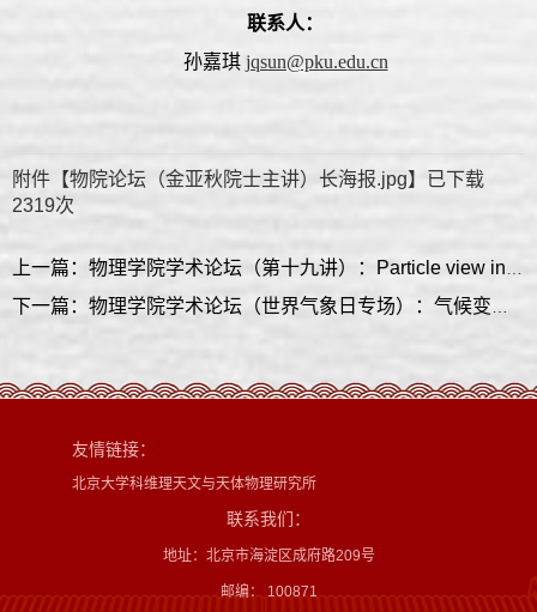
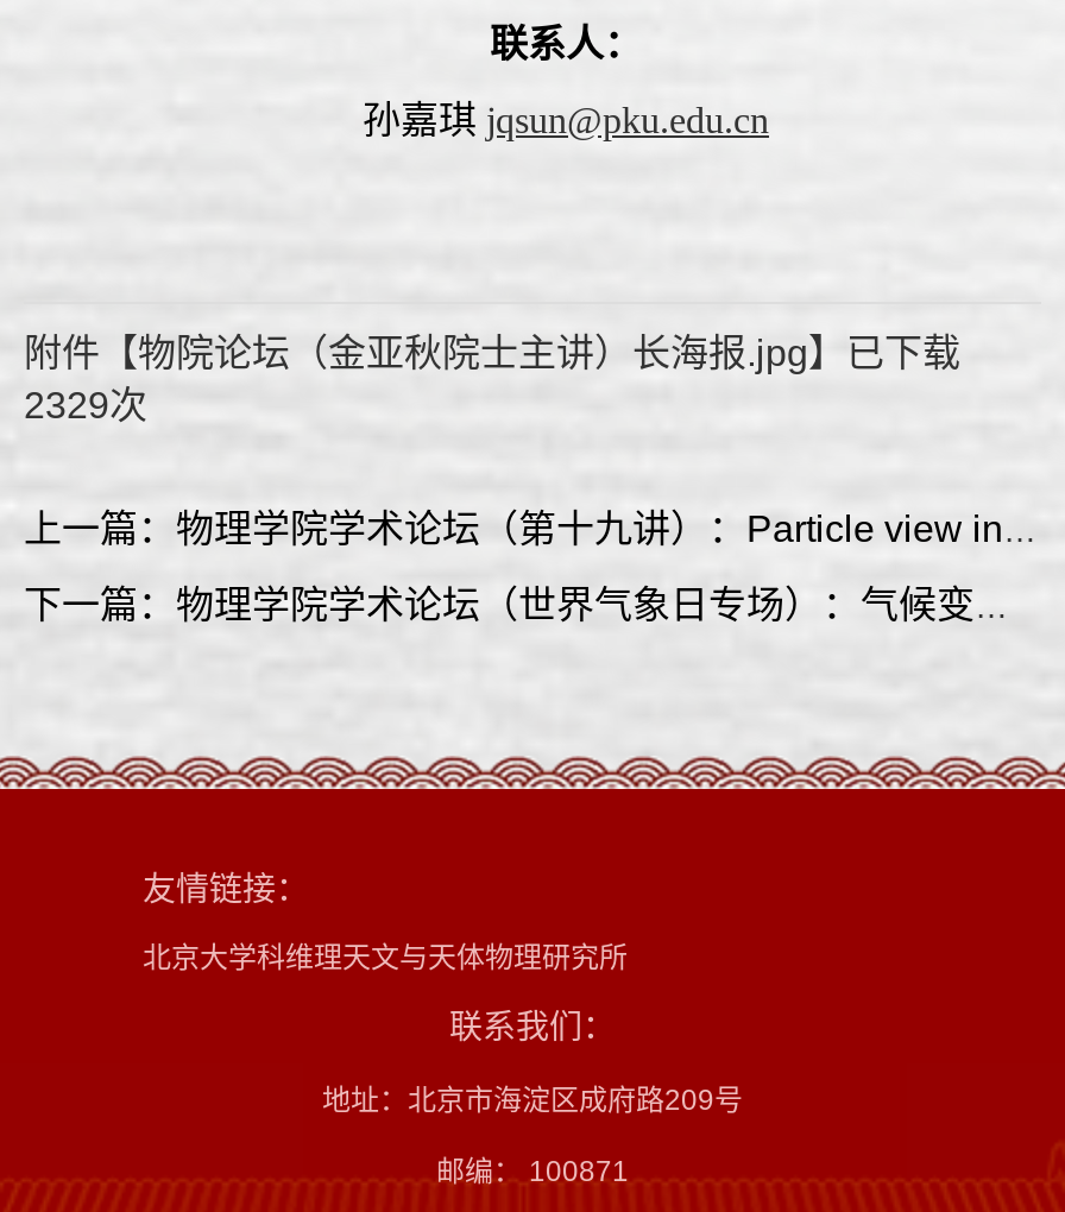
[12,196,74,216] 2319次 -> [24,386,147,426] 2329次

